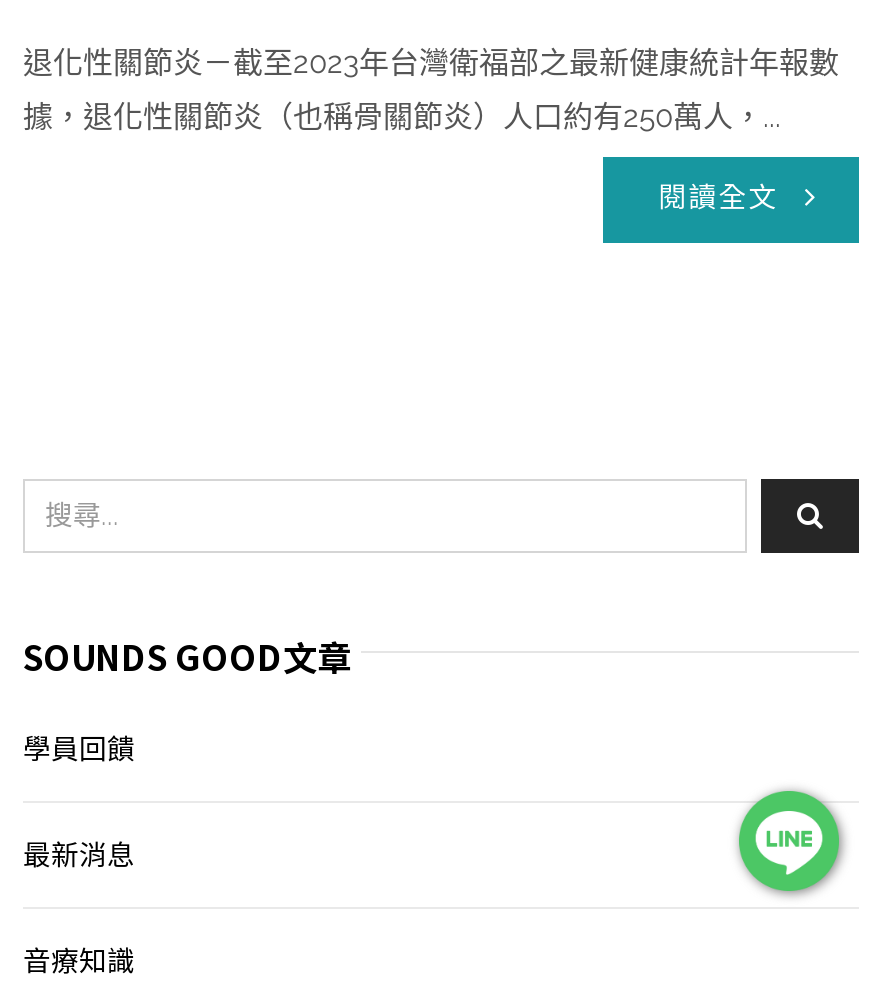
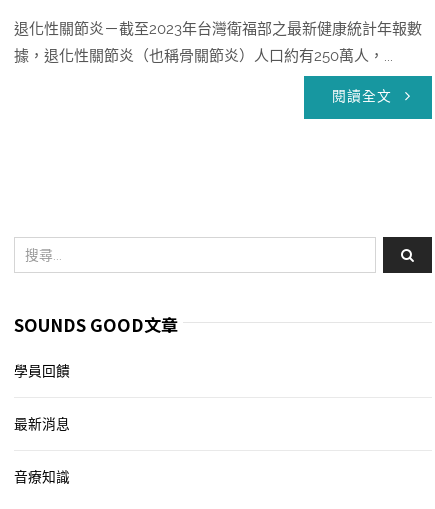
[735,787,845,897] [image] -> none

